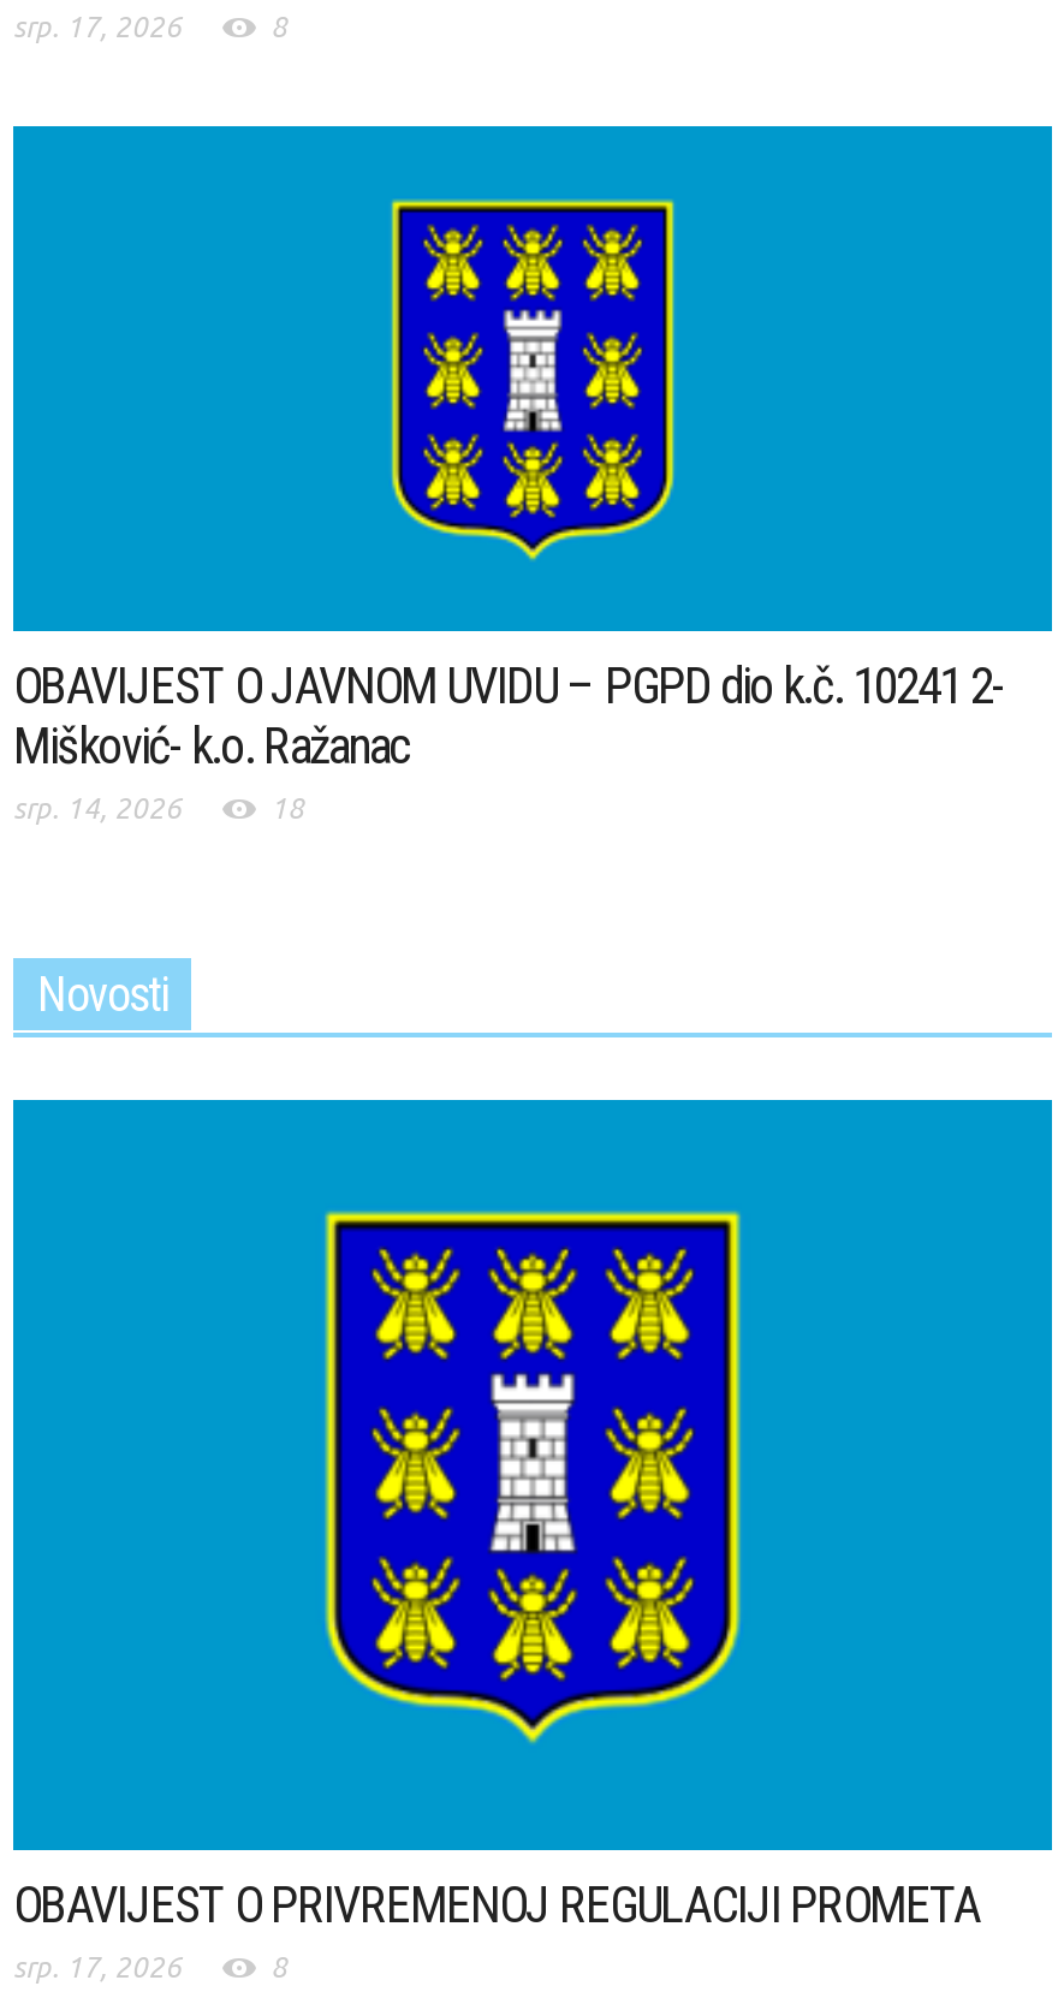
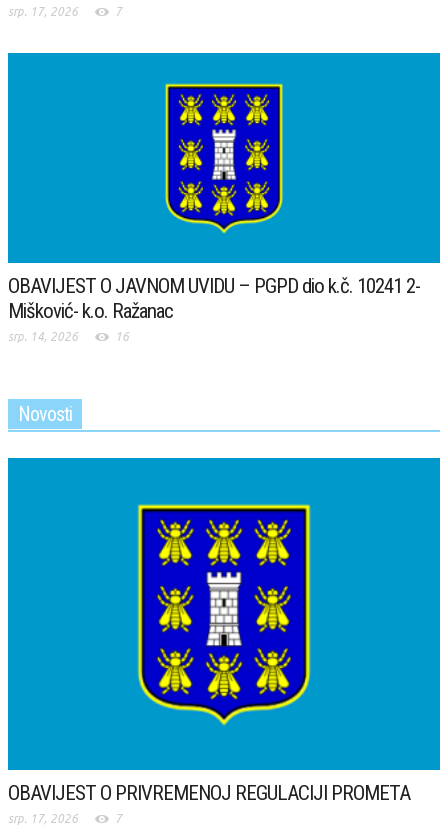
[271,10,287,41] 8 -> [115,5,122,18] 7
[271,793,304,824] 18 -> [115,330,129,343] 16
[271,1951,287,1982] 8 -> [115,812,122,825] 7

